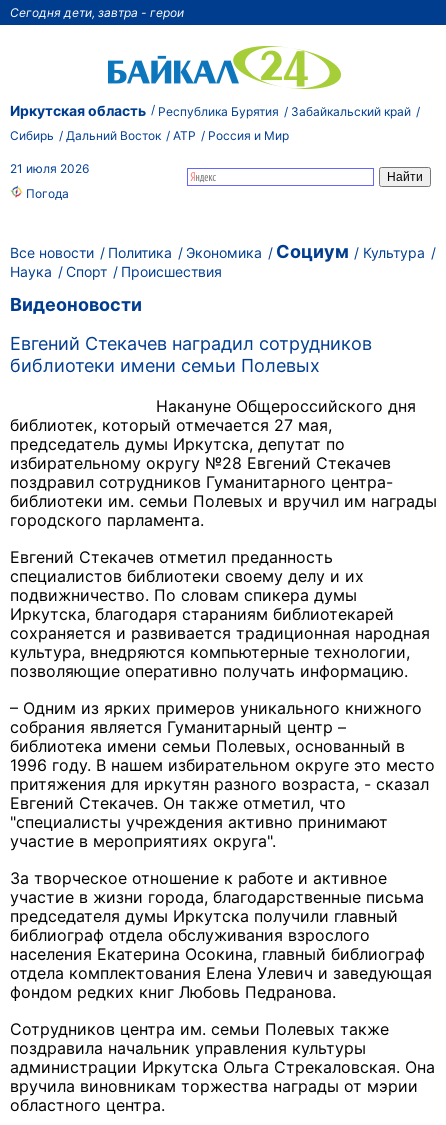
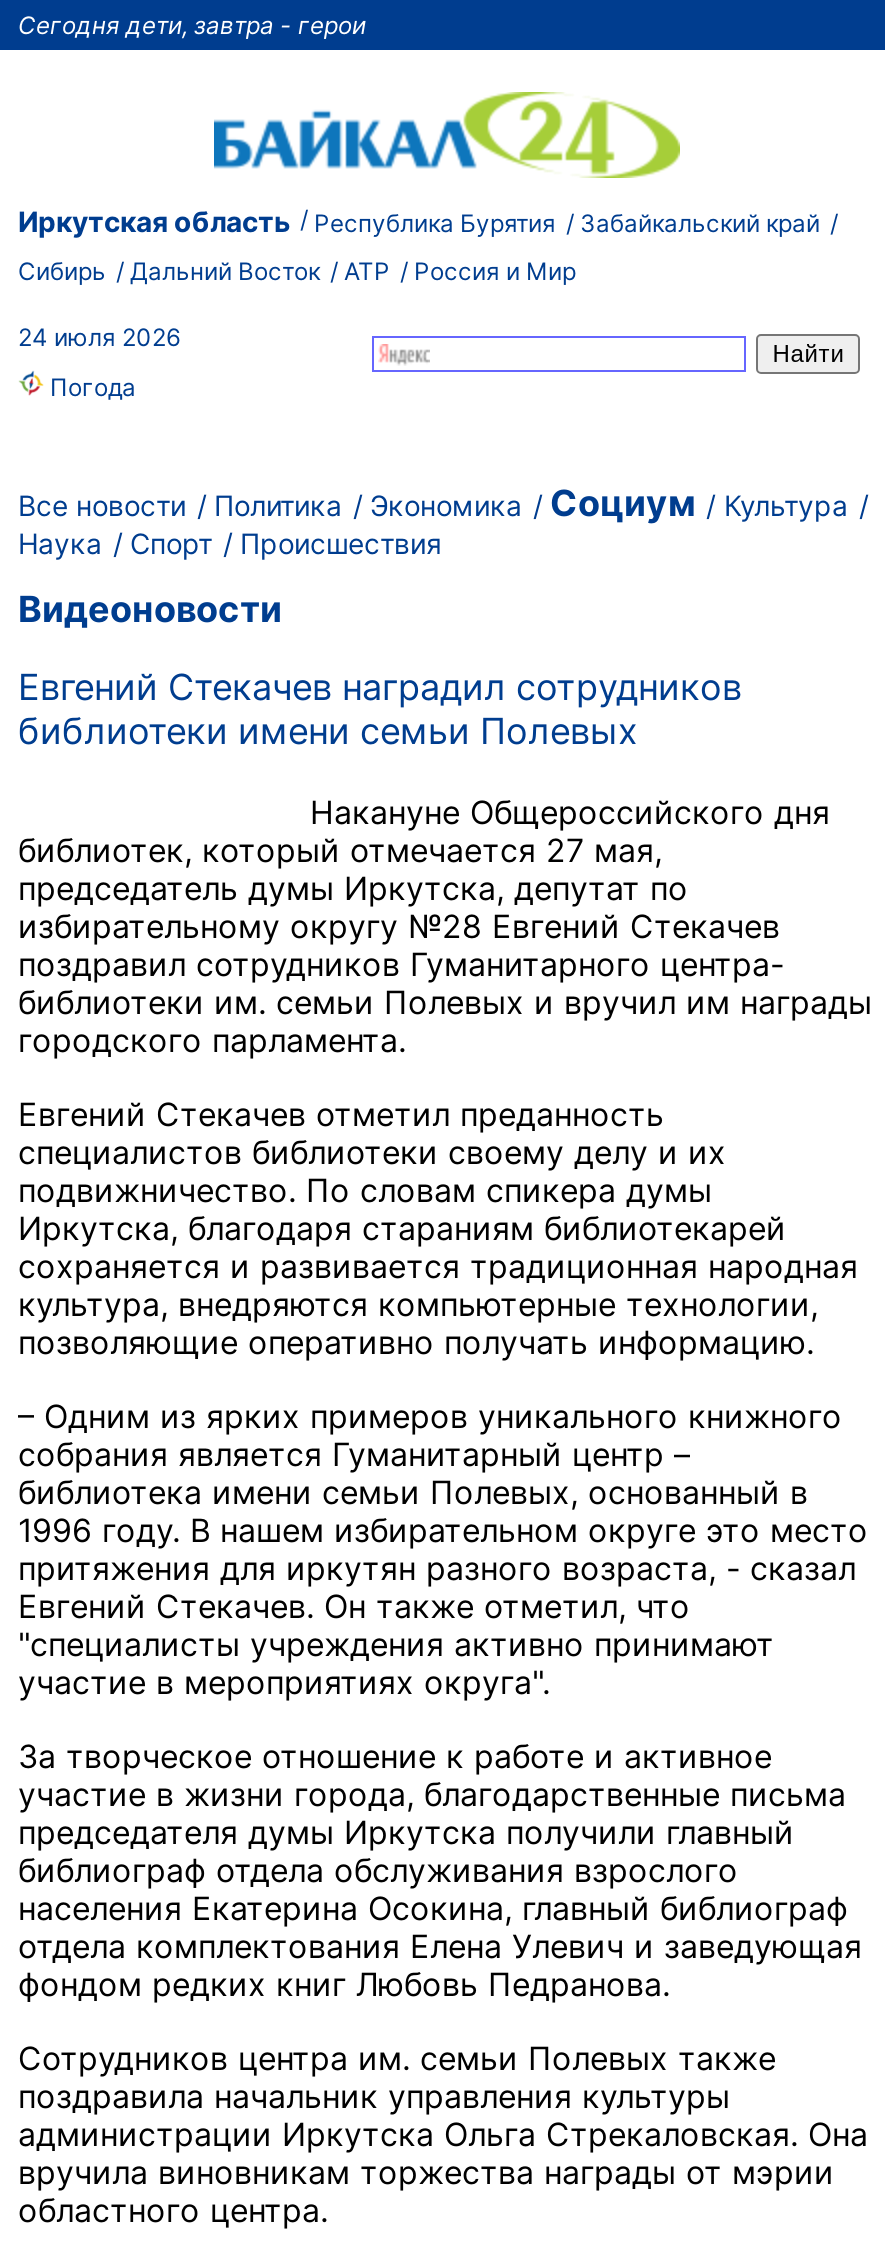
[10,161,89,176] 21 июля 2026 -> [18,322,180,352] 24 июля 2026

